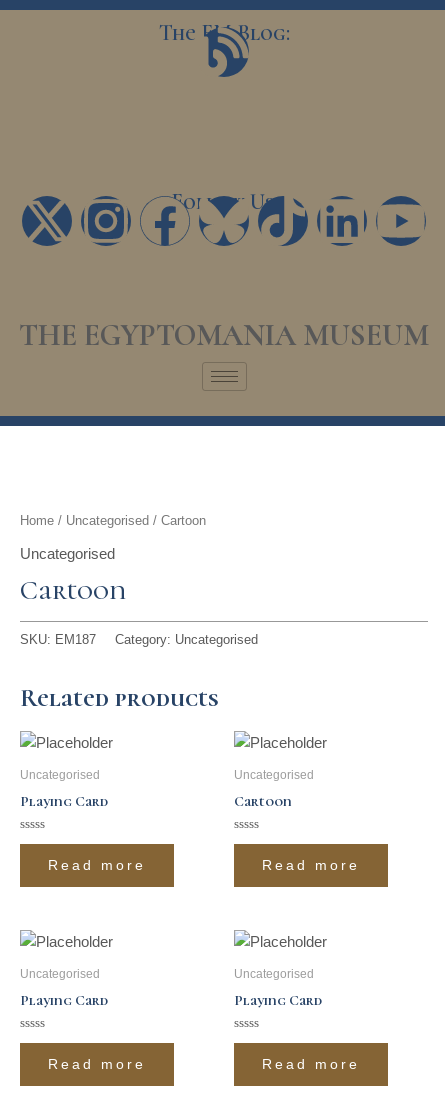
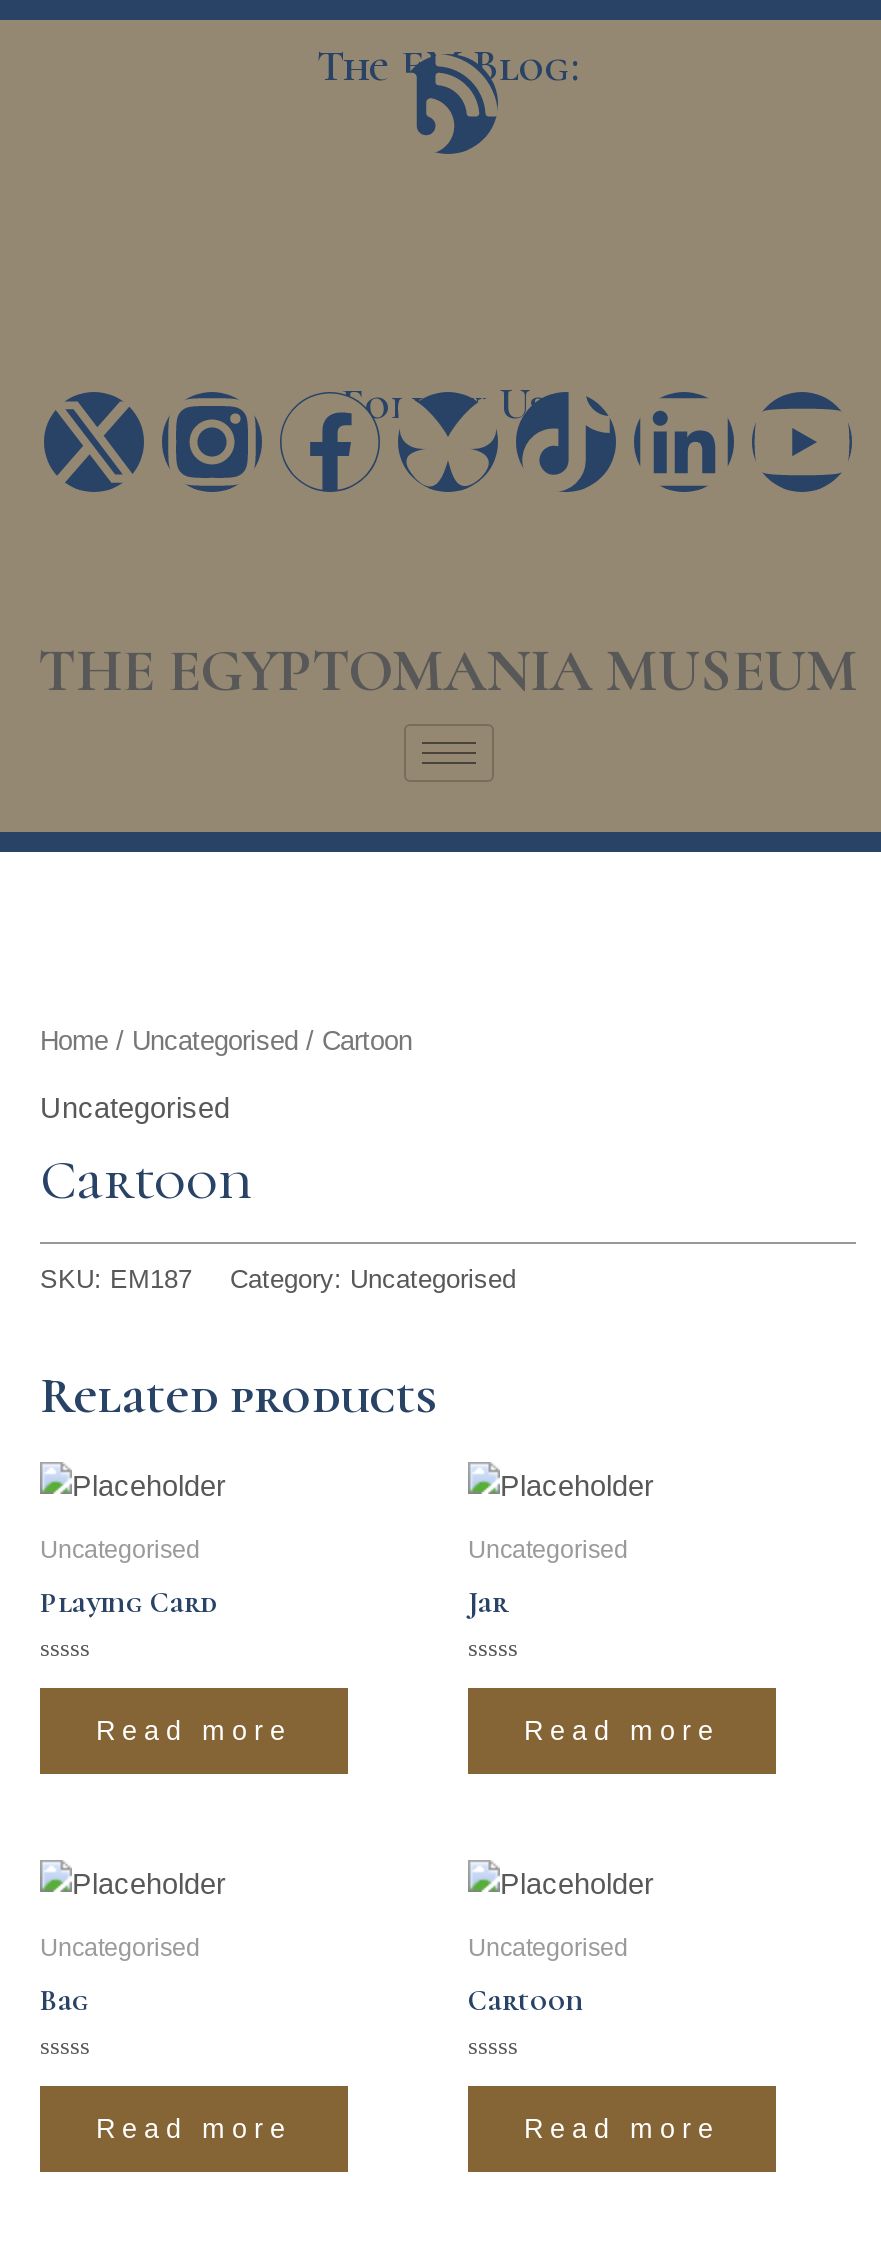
[234,793,292,810] Cartoon -> [468,1586,508,1620] Jar
[20,992,108,1009] Playing Card -> [40,1984,90,2018] Bag
[234,992,322,1009] Playing Card -> [468,1984,584,2018] Cartoon

